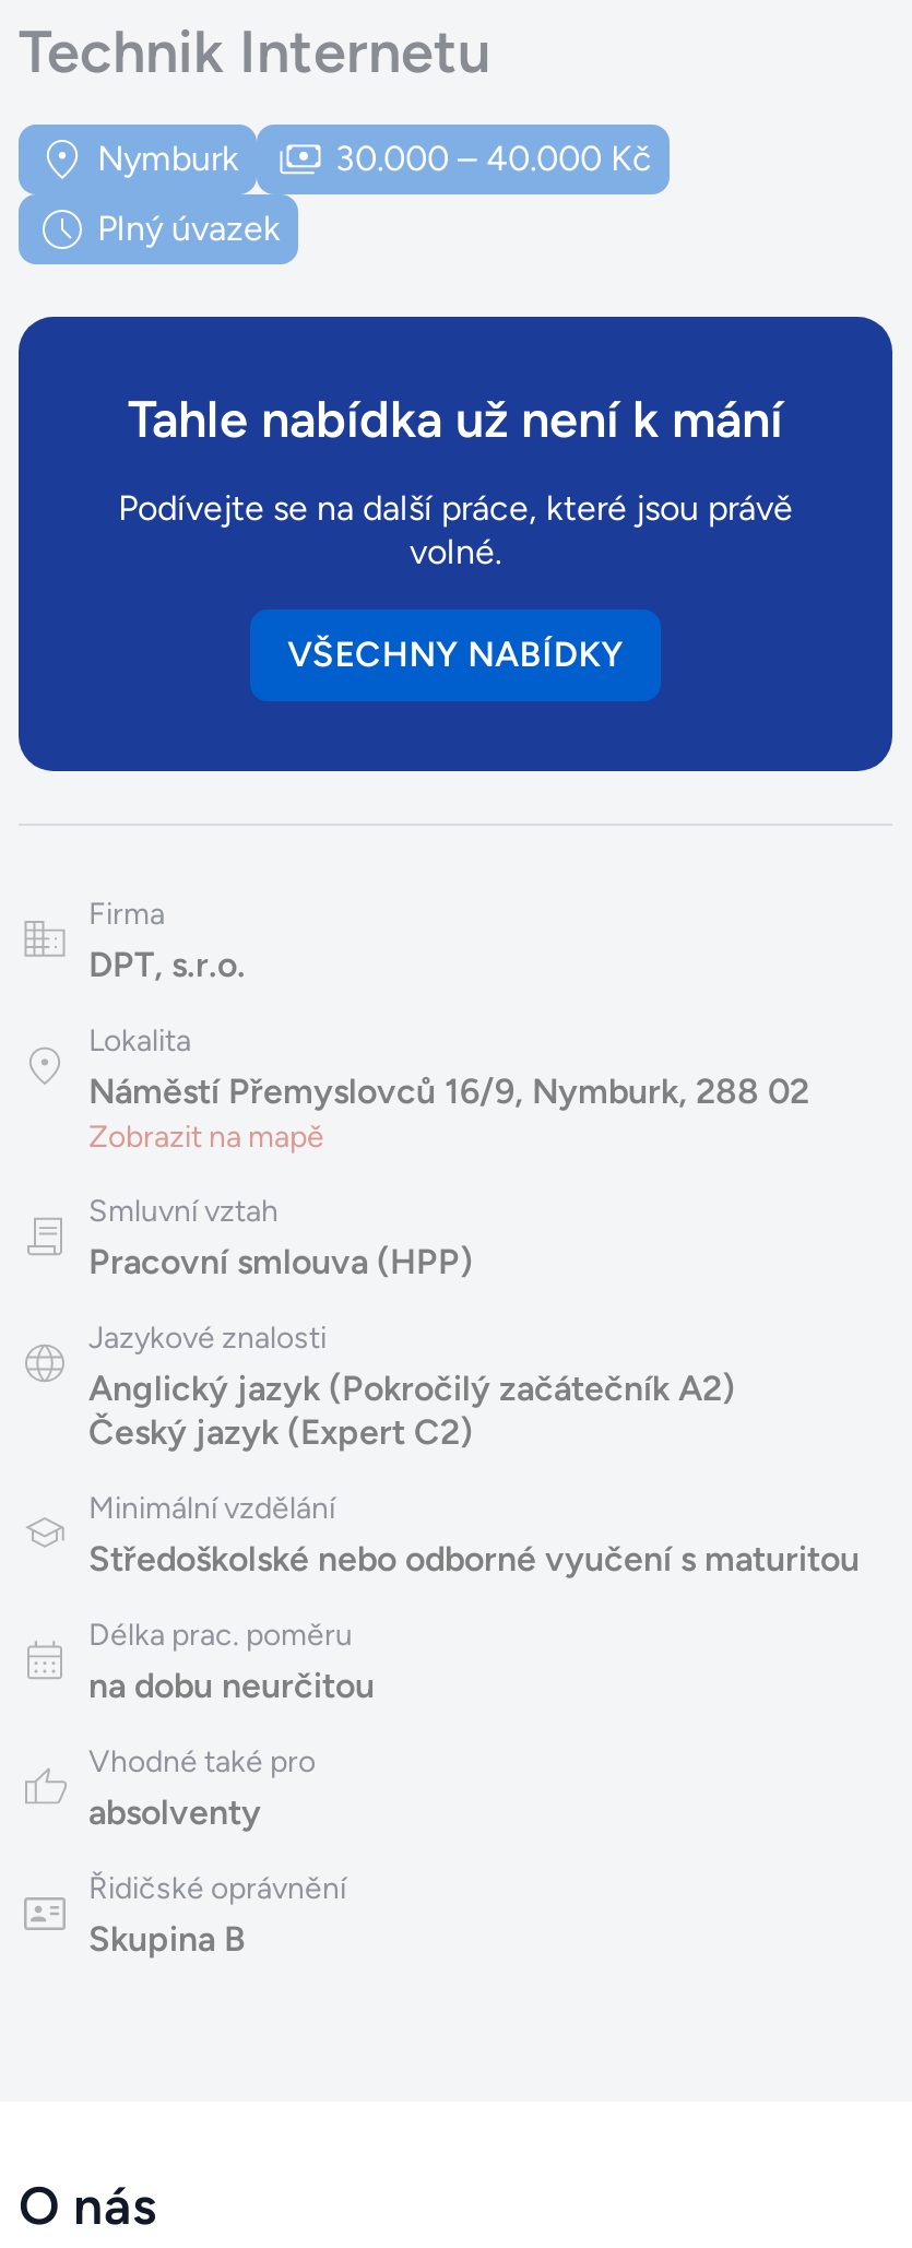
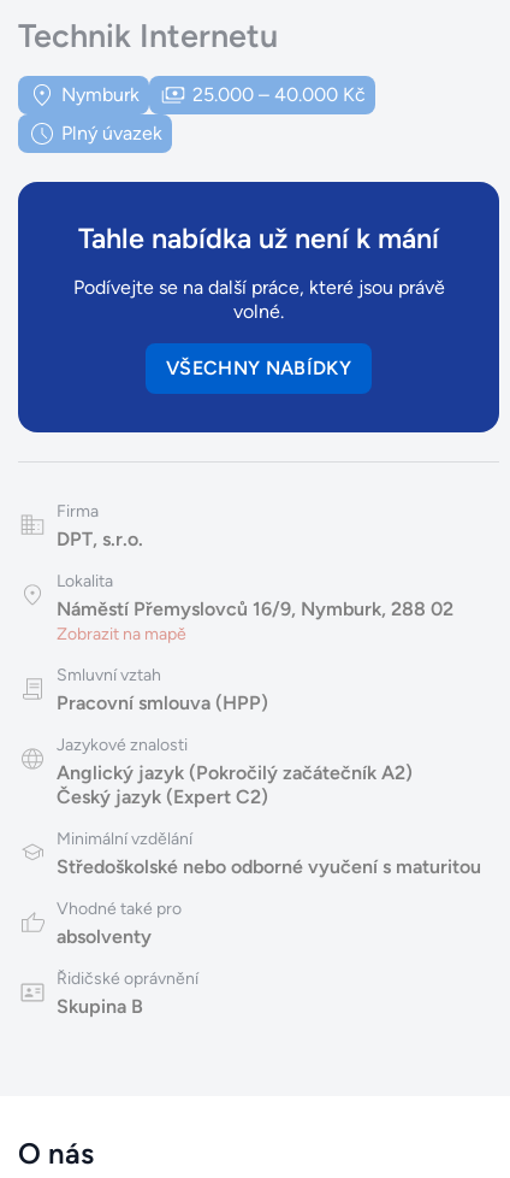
[335,139,652,180] 30.000 – 40.000 Kč -> [192,84,366,106] 25.000 – 40.000 Kč
[88,1618,375,1707] Délka prac. poměru | na dobu neurčitou -> none

